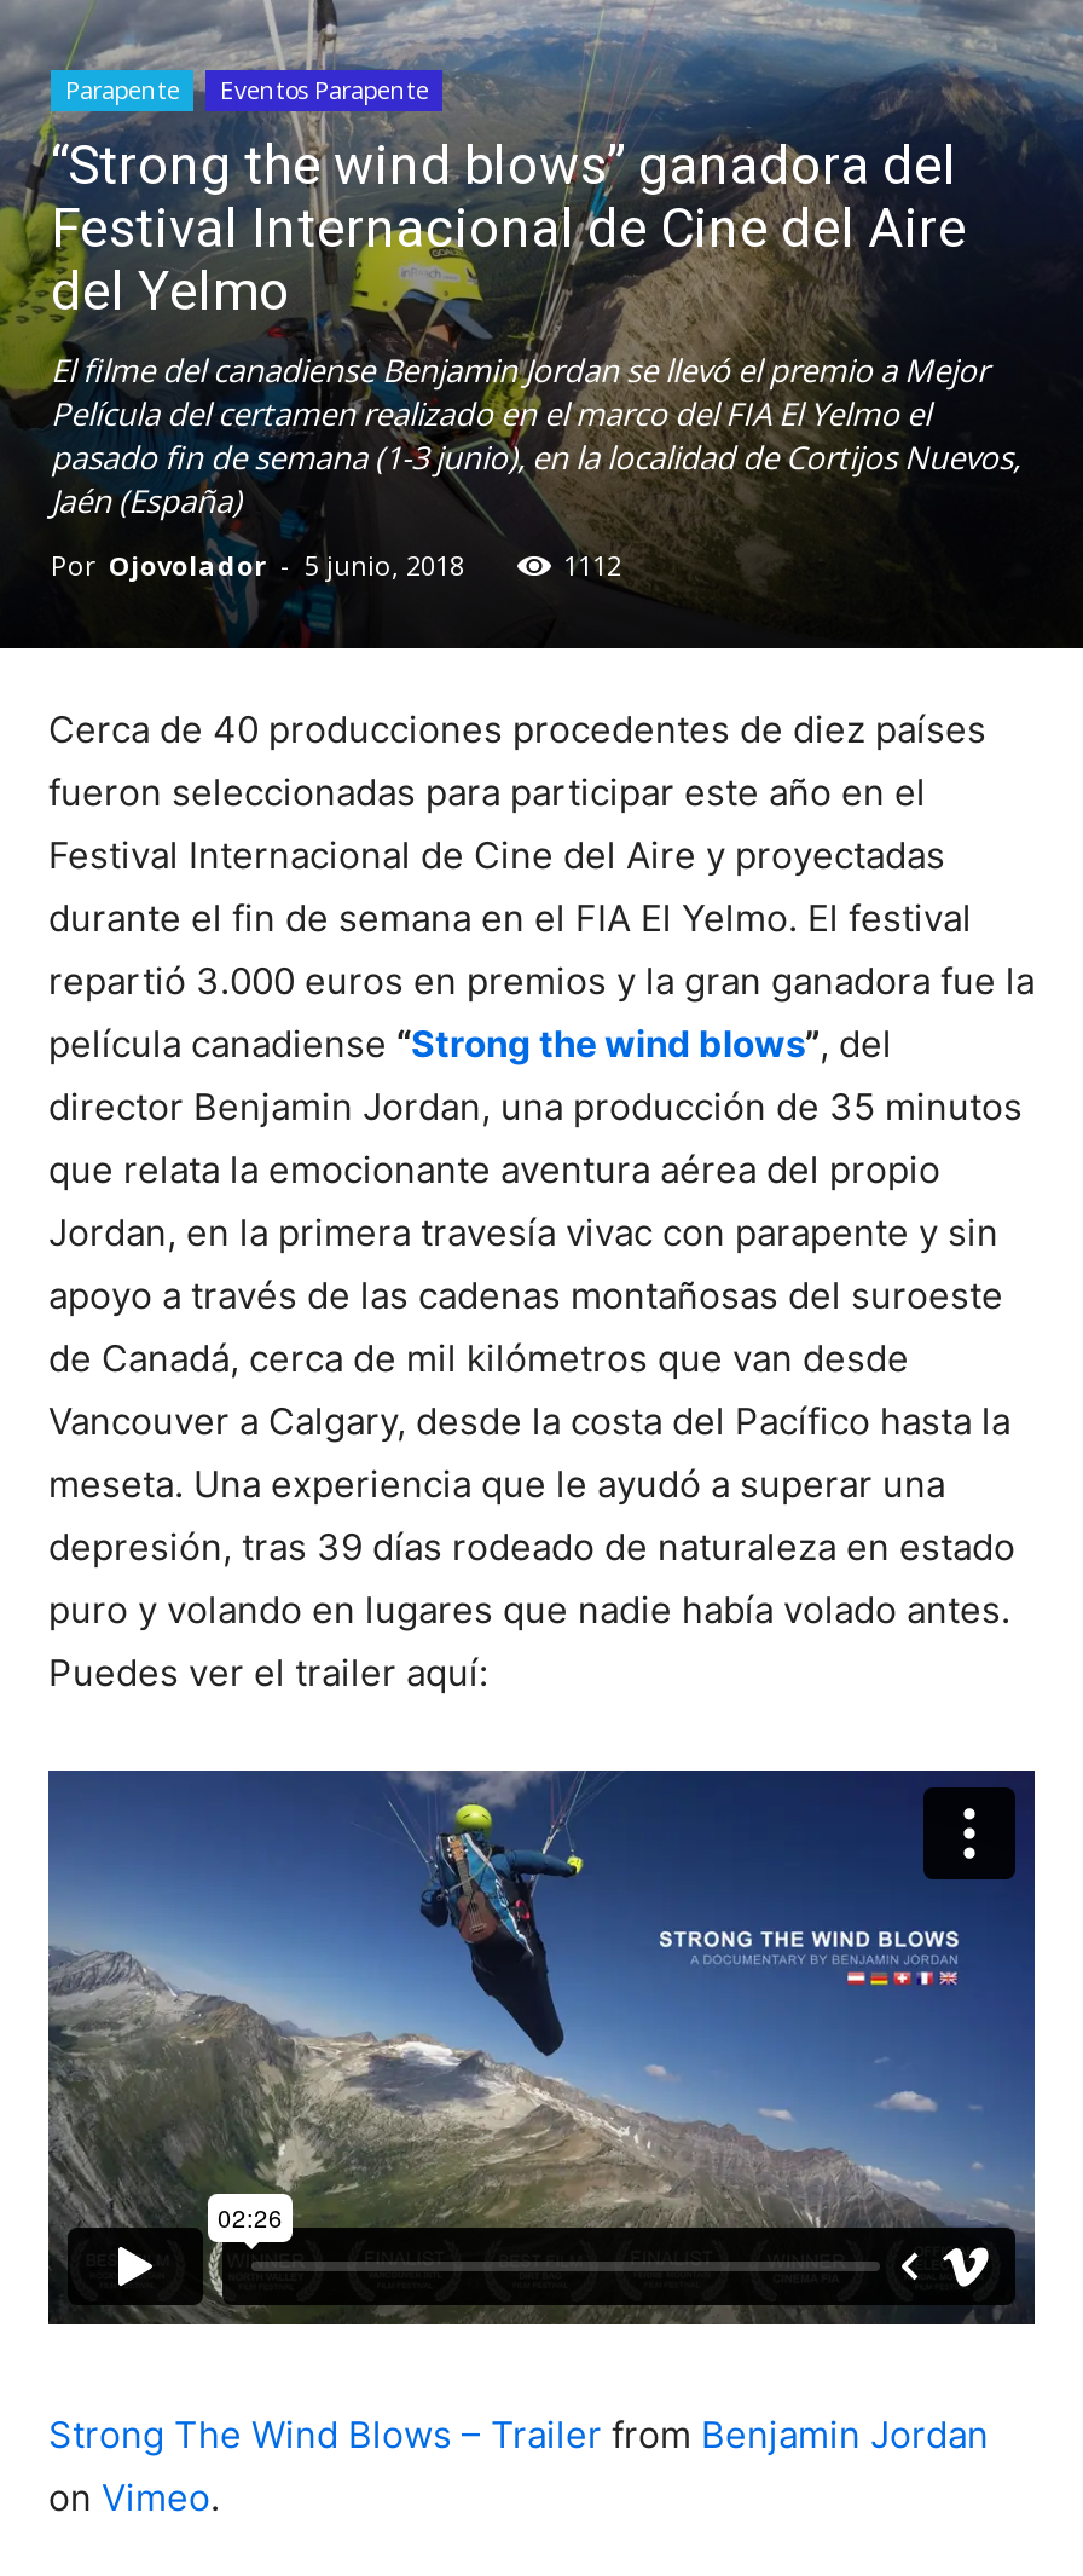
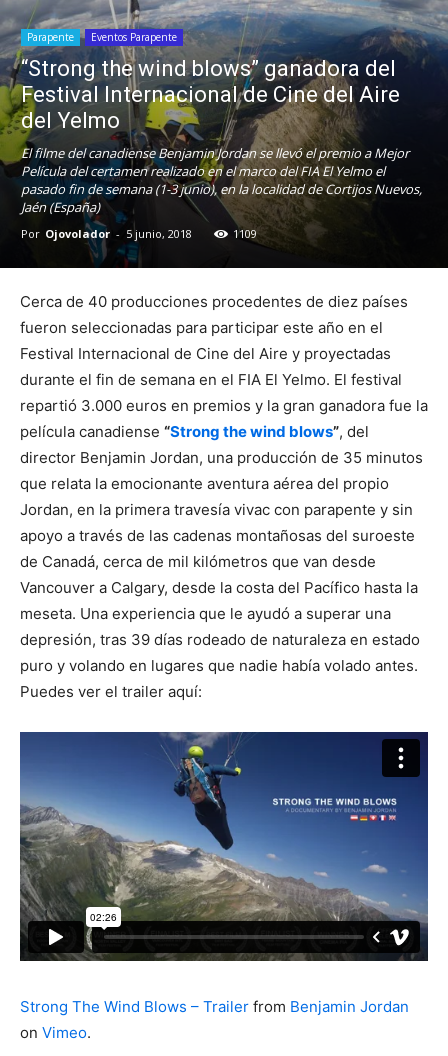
[563,546,621,582] 1112 -> [233,226,257,241] 1109

